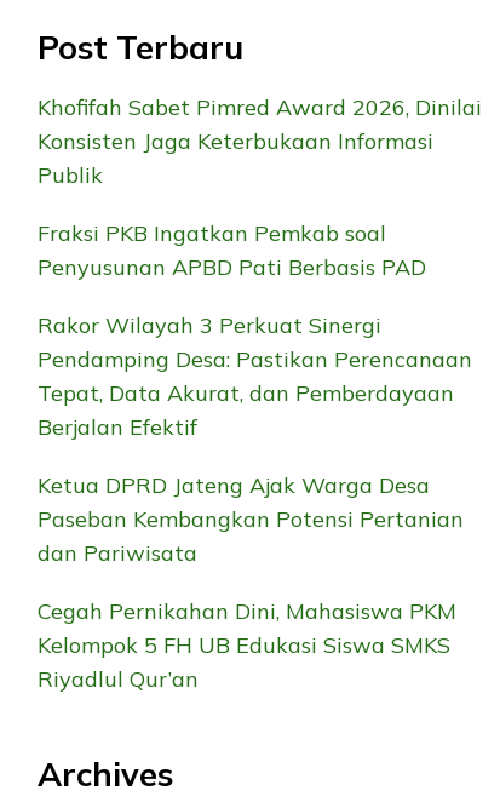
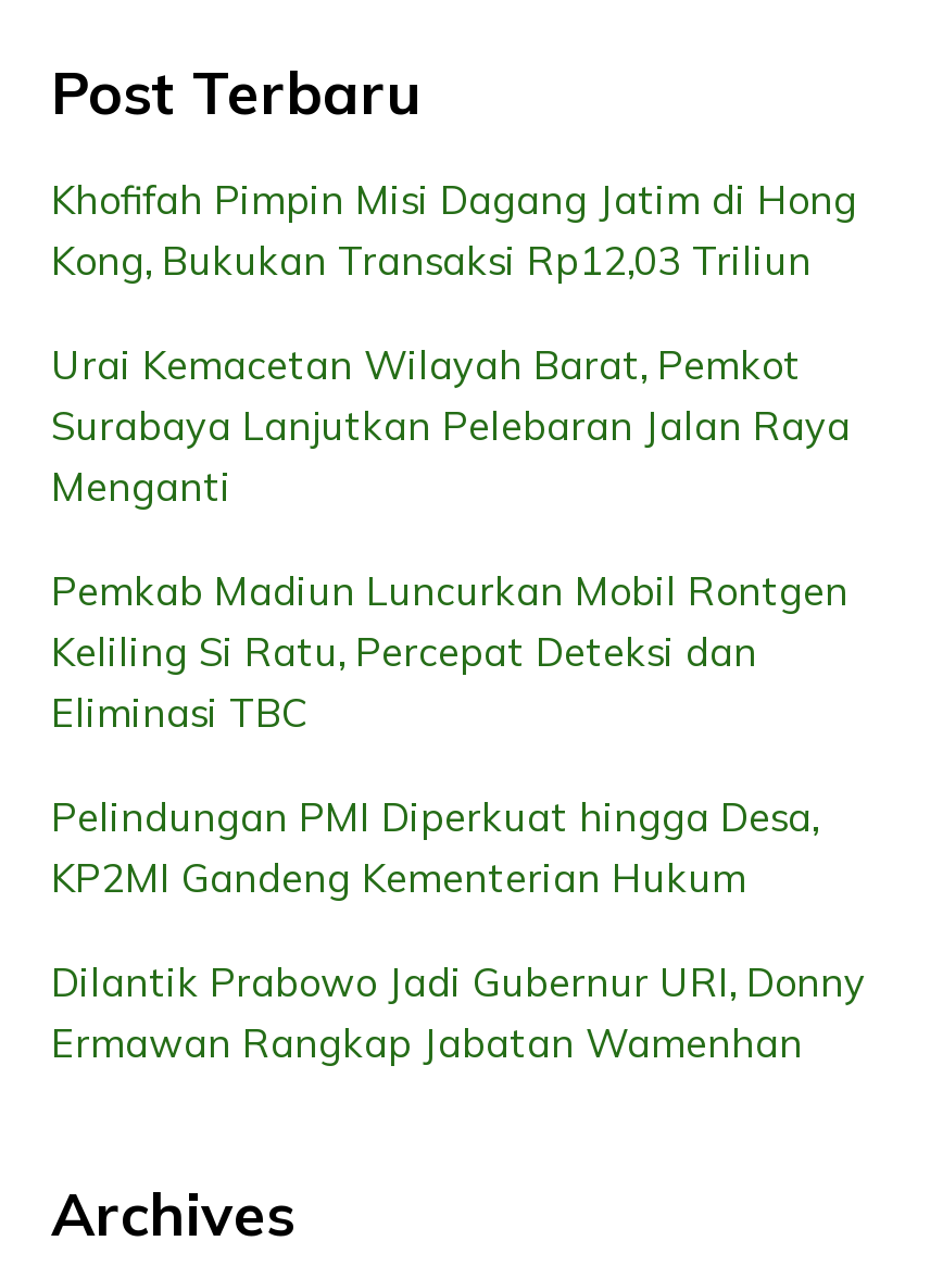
[38,94,482,189] Khofifah Sabet Pimred Award 2026, Dinilai | Konsisten Jaga Keterbukaan Informasi | Publik -> [51,175,857,286] Khofifah Pimpin Misi Dagang Jatim di Hong | Kong, Bukukan Transaksi Rp12,03 Triliun
[38,220,426,281] Fraksi PKB Ingatkan Pemkab soal | Penyusunan APBD Pati Berbasis PAD -> [51,341,851,512] Urai Kemacetan Wilayah Barat, Pemkot | Surabaya Lanjutkan Pelebaran Jalan Raya | Menganti
[38,312,472,441] Rakor Wilayah 3 Perkuat Sinergi | Pendamping Desa: Pastikan Perencanaan | Tepat, Data Akurat, dan Pemberdayaan | Berjalan Efektif -> [51,567,848,738] Pemkab Madiun Luncurkan Mobil Rontgen | Keliling Si Ratu, Percepat Deteksi dan | Eliminasi TBC
[38,471,464,567] Ketua DPRD Jateng Ajak Warga Desa | Paseban Kembangkan Potensi Pertanian | dan Pariwisata -> [51,793,818,903] Pelindungan PMI Diperkuat hingga Desa, | KP2MI Gandeng Kementerian Hukum
[38,597,456,693] Cegah Pernikahan Dini, Mahasiswa PKM | Kelompok 5 FH UB Edukasi Siswa SMKS | Riyadlul Qur’an -> [51,958,866,1069] Dilantik Prabowo Jadi Gubernur URI, Donny | Ermawan Rangkap Jabatan Wamenhan

